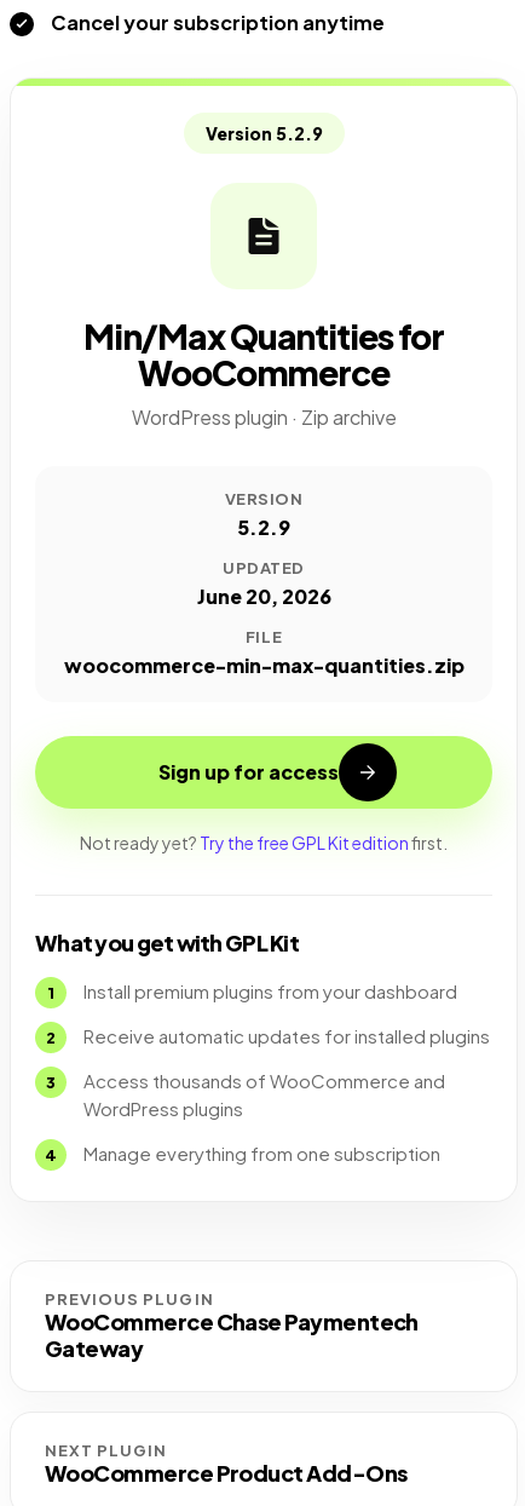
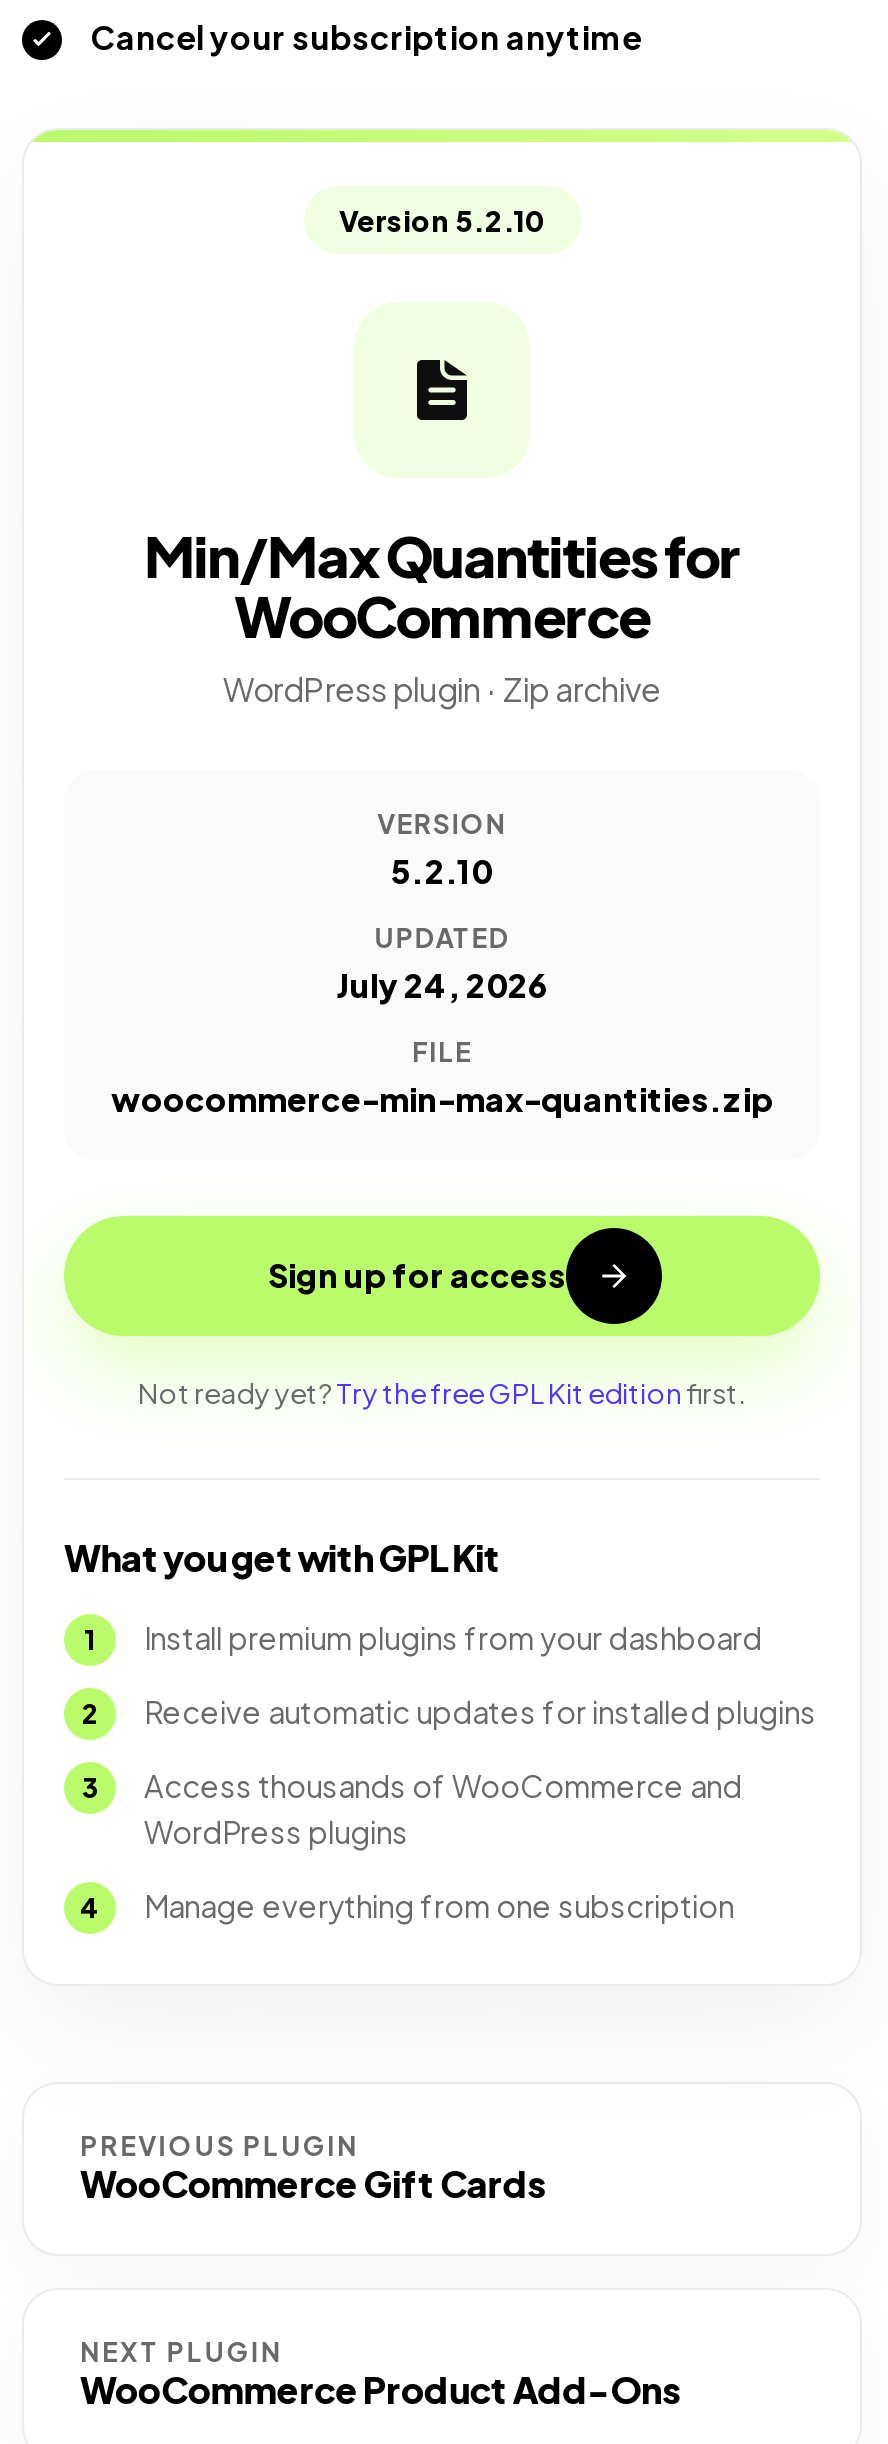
[205,122,322,144] Version 5.2.9 -> [339,202,545,238] Version 5.2.10
[237,515,290,540] 5.2.9 -> [391,850,493,892] 5.2.10
[197,584,331,609] June 20, 2026 -> [336,964,548,1006] July 24, 2026
[45,1307,418,1362] WooCommerce Chase Paymentech | Gateway -> [80,2160,544,2206] WooCommerce Gift Cards

